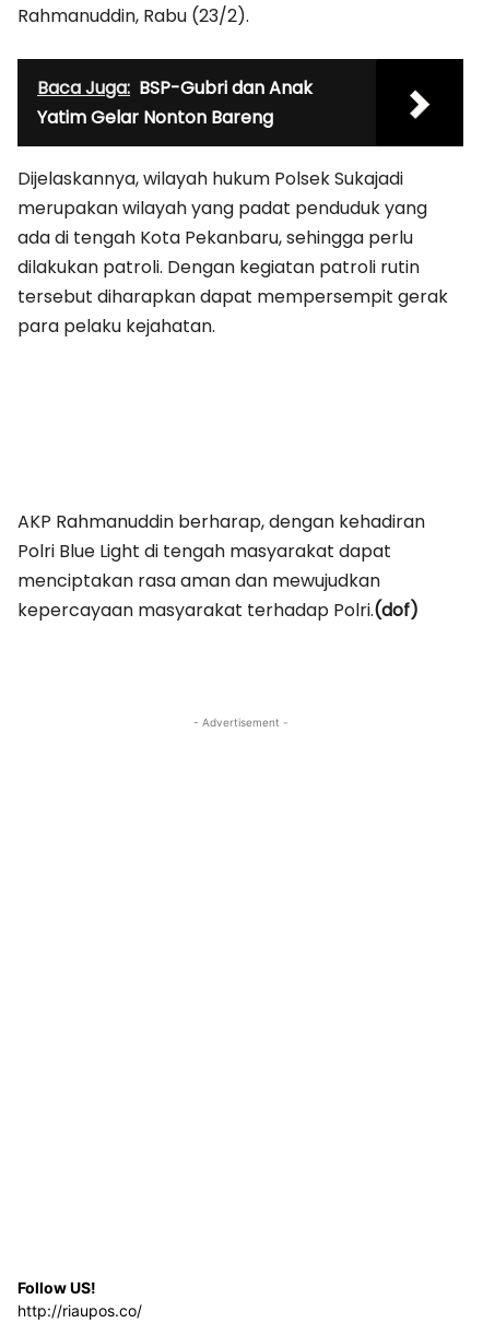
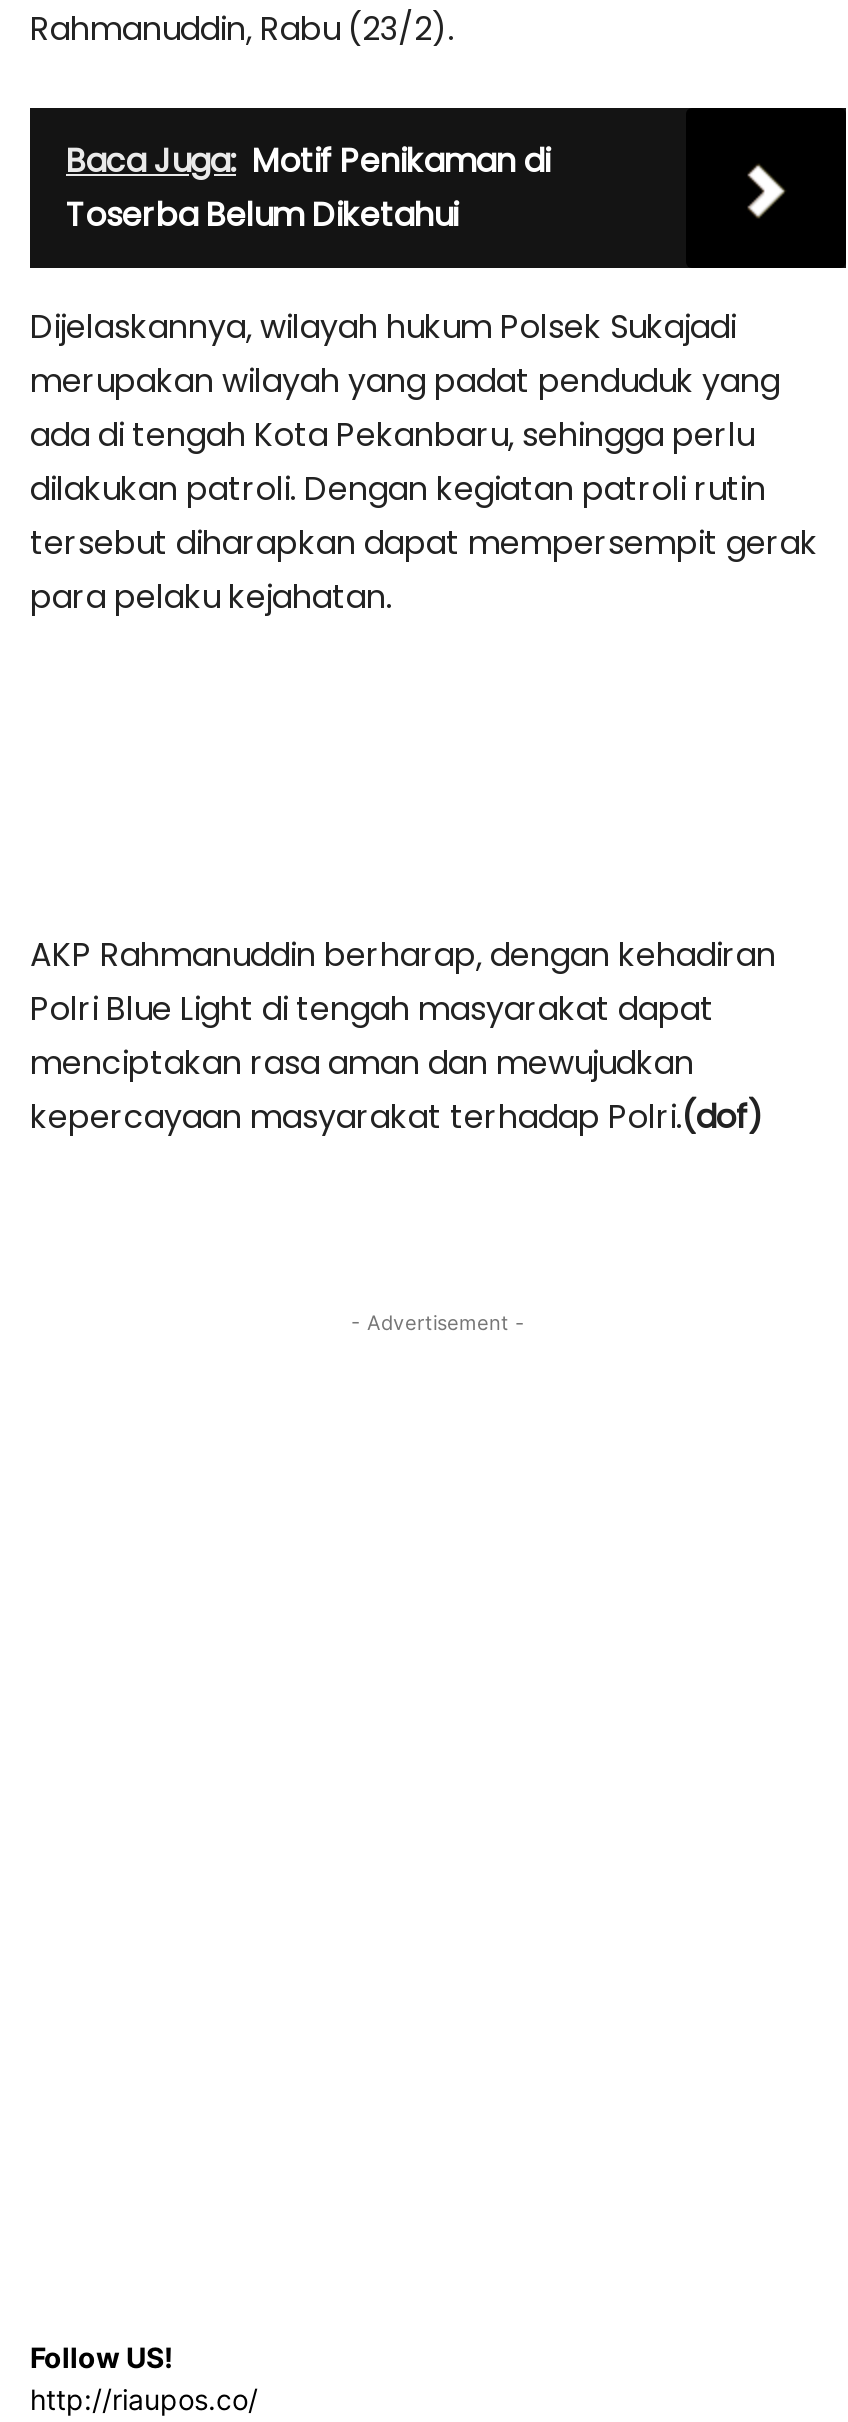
[37,75,313,130] Baca Juga: BSP-Gubri dan Anak | Yatim Gelar Nonton Bareng -> [66,138,550,238] Baca Juga: Motif Penikaman di | Toserba Belum Diketahui

